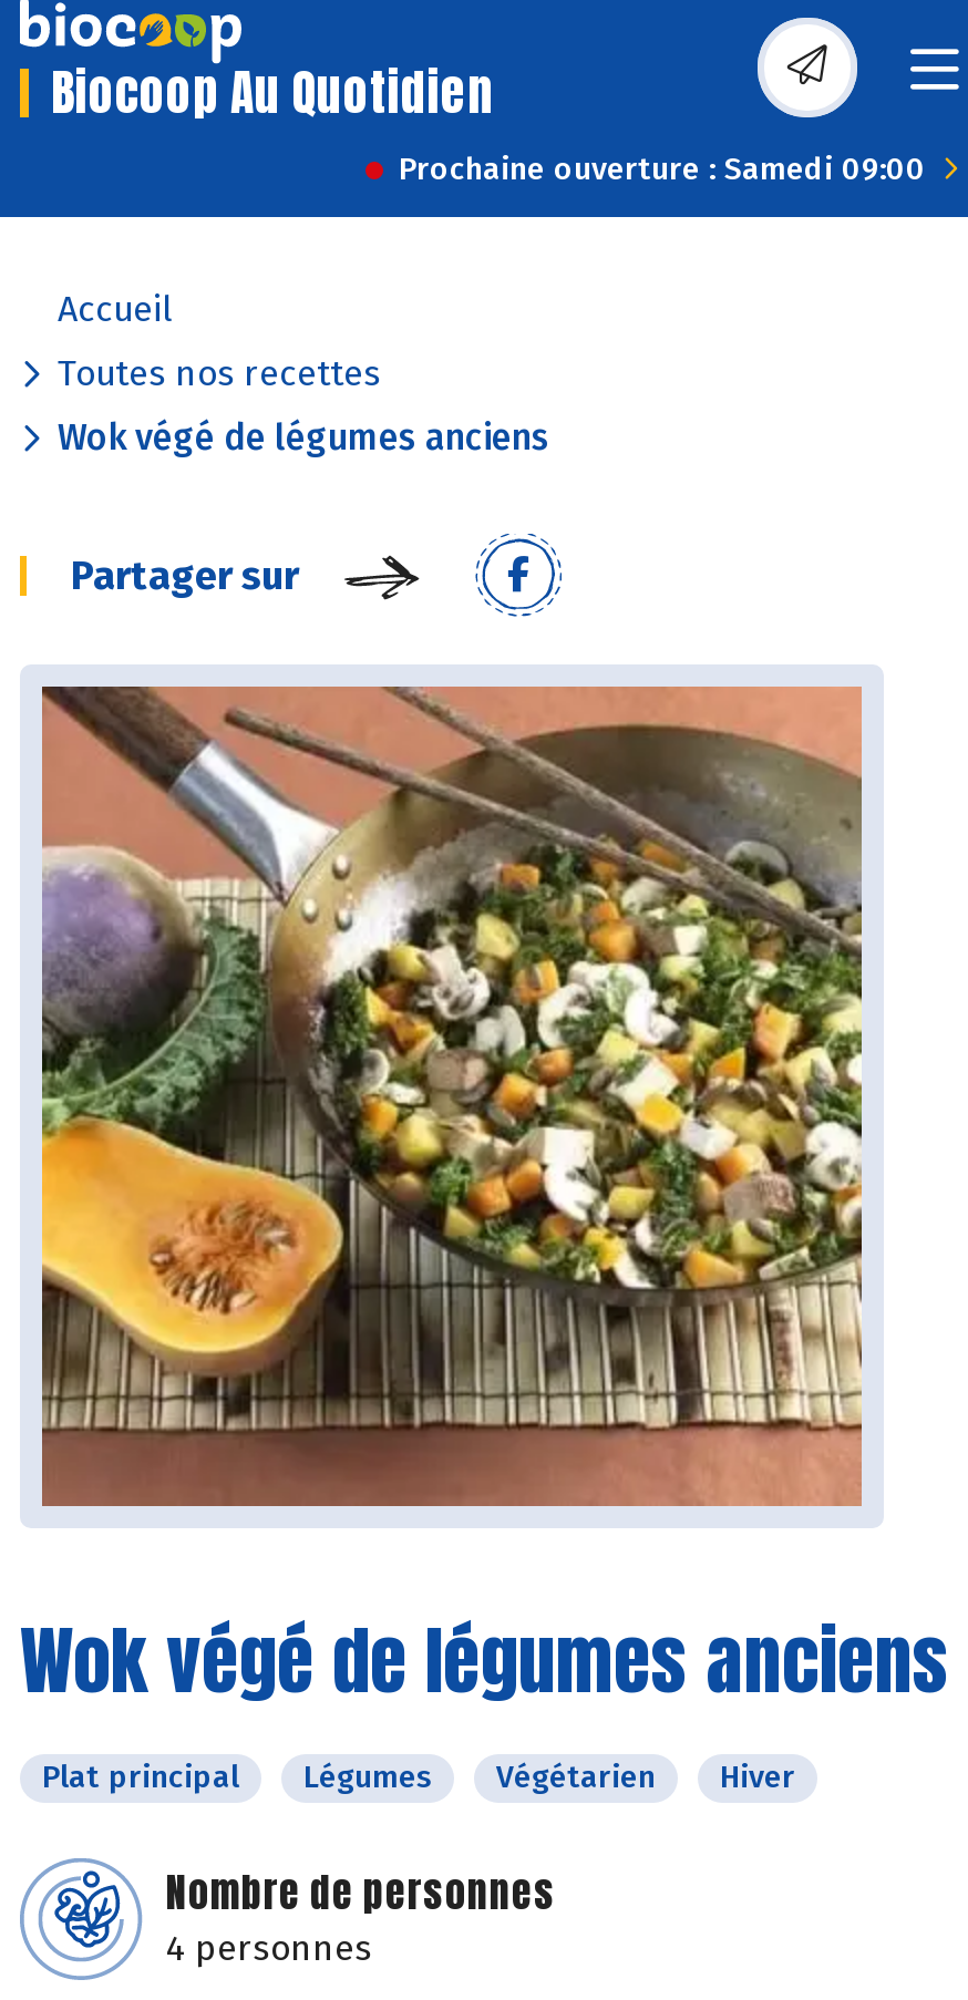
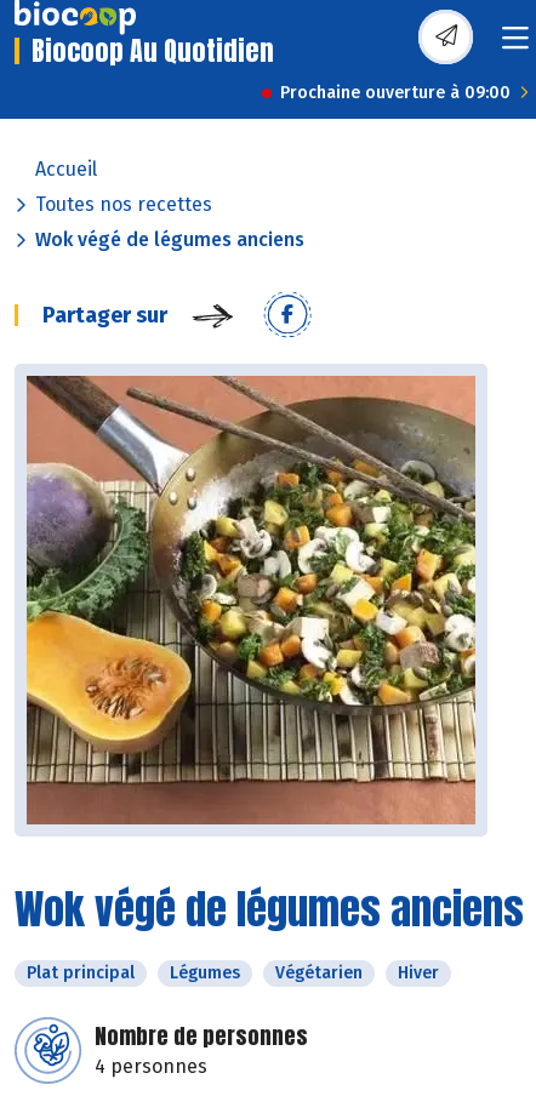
[399,151,926,188] Prochaine ouverture : Samedi 09:00 -> [280,82,511,103] Prochaine ouverture à 09:00

